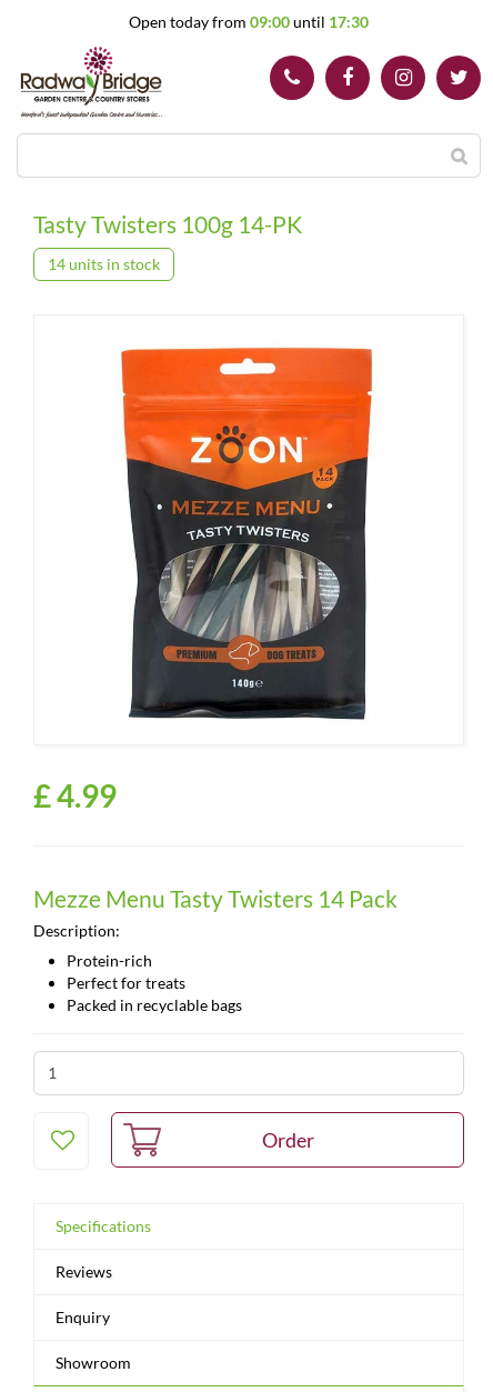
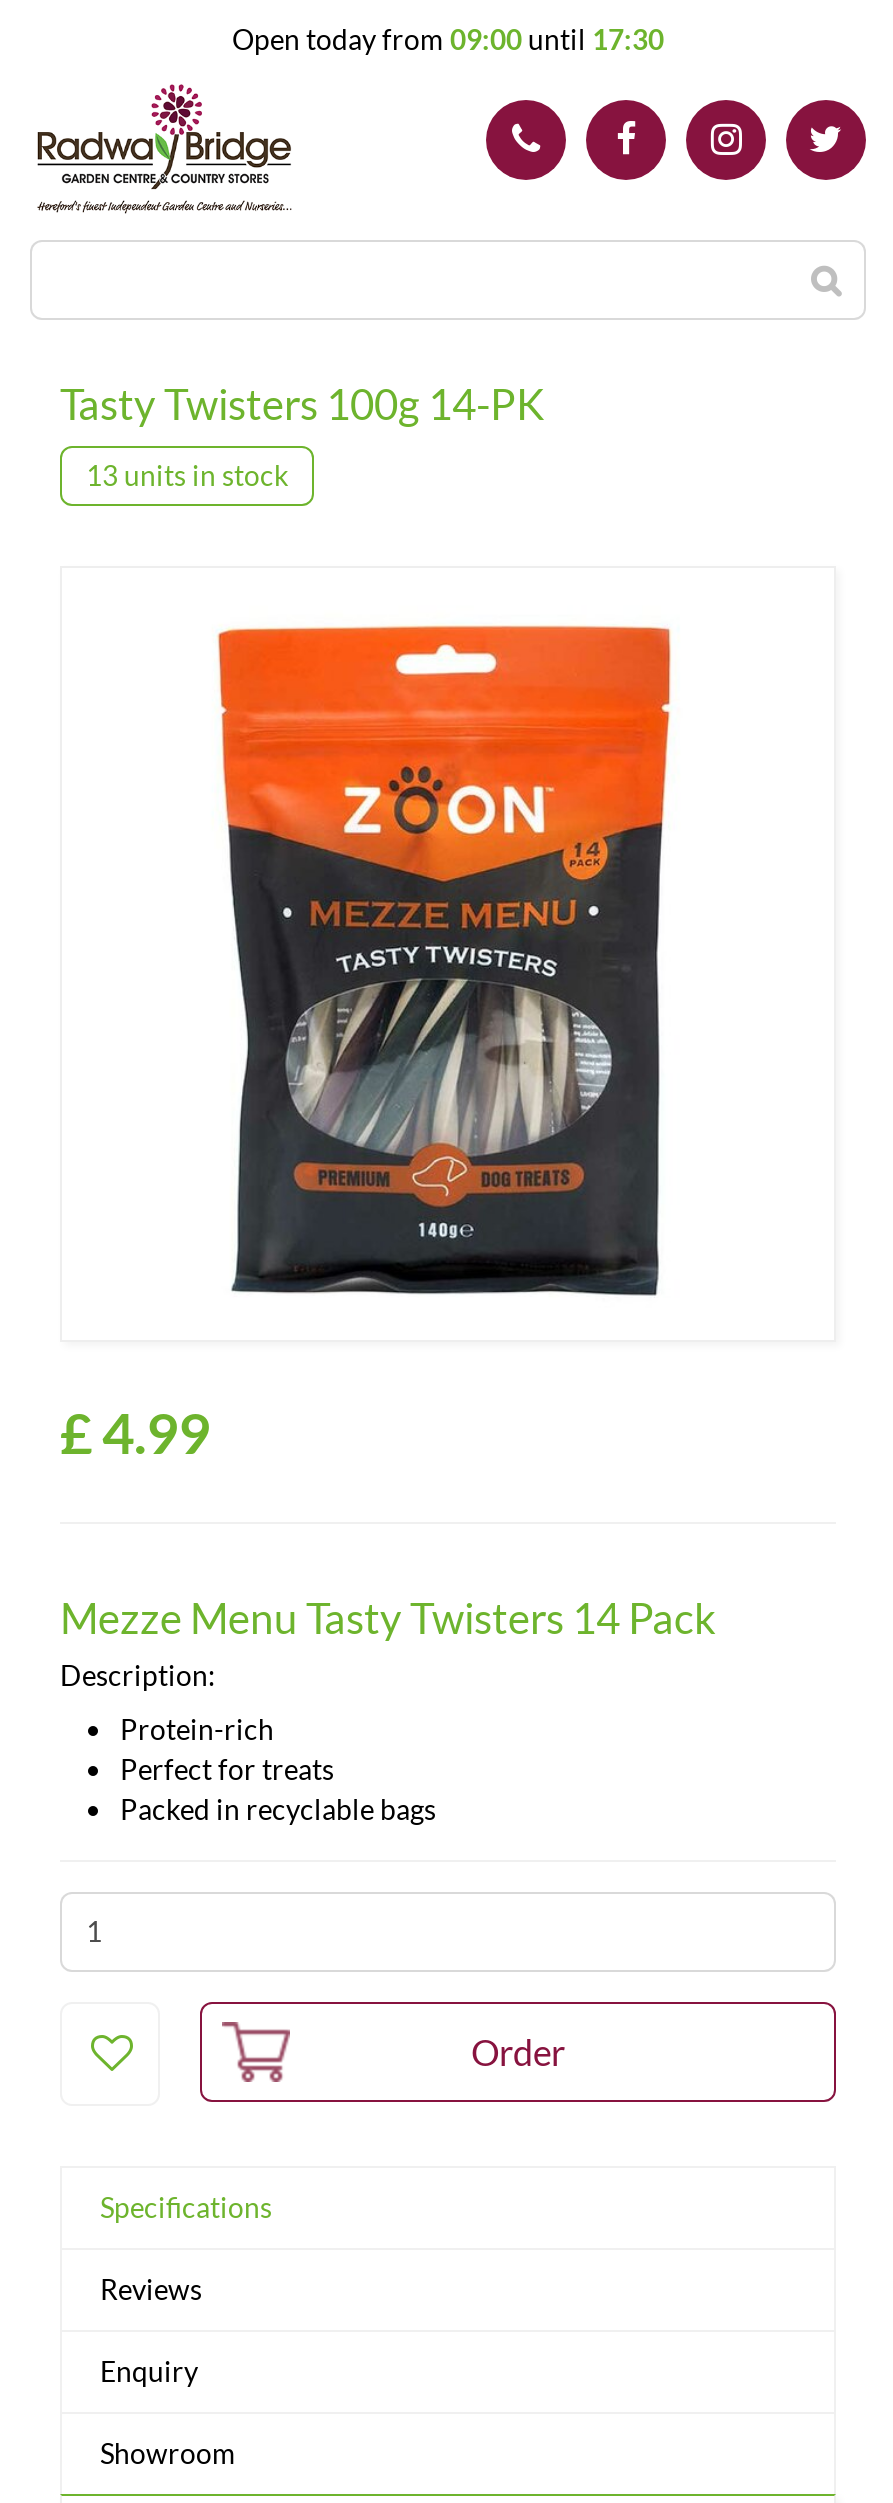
[48,254,160,273] 14 units in stock -> [86,458,288,492] 13 units in stock

